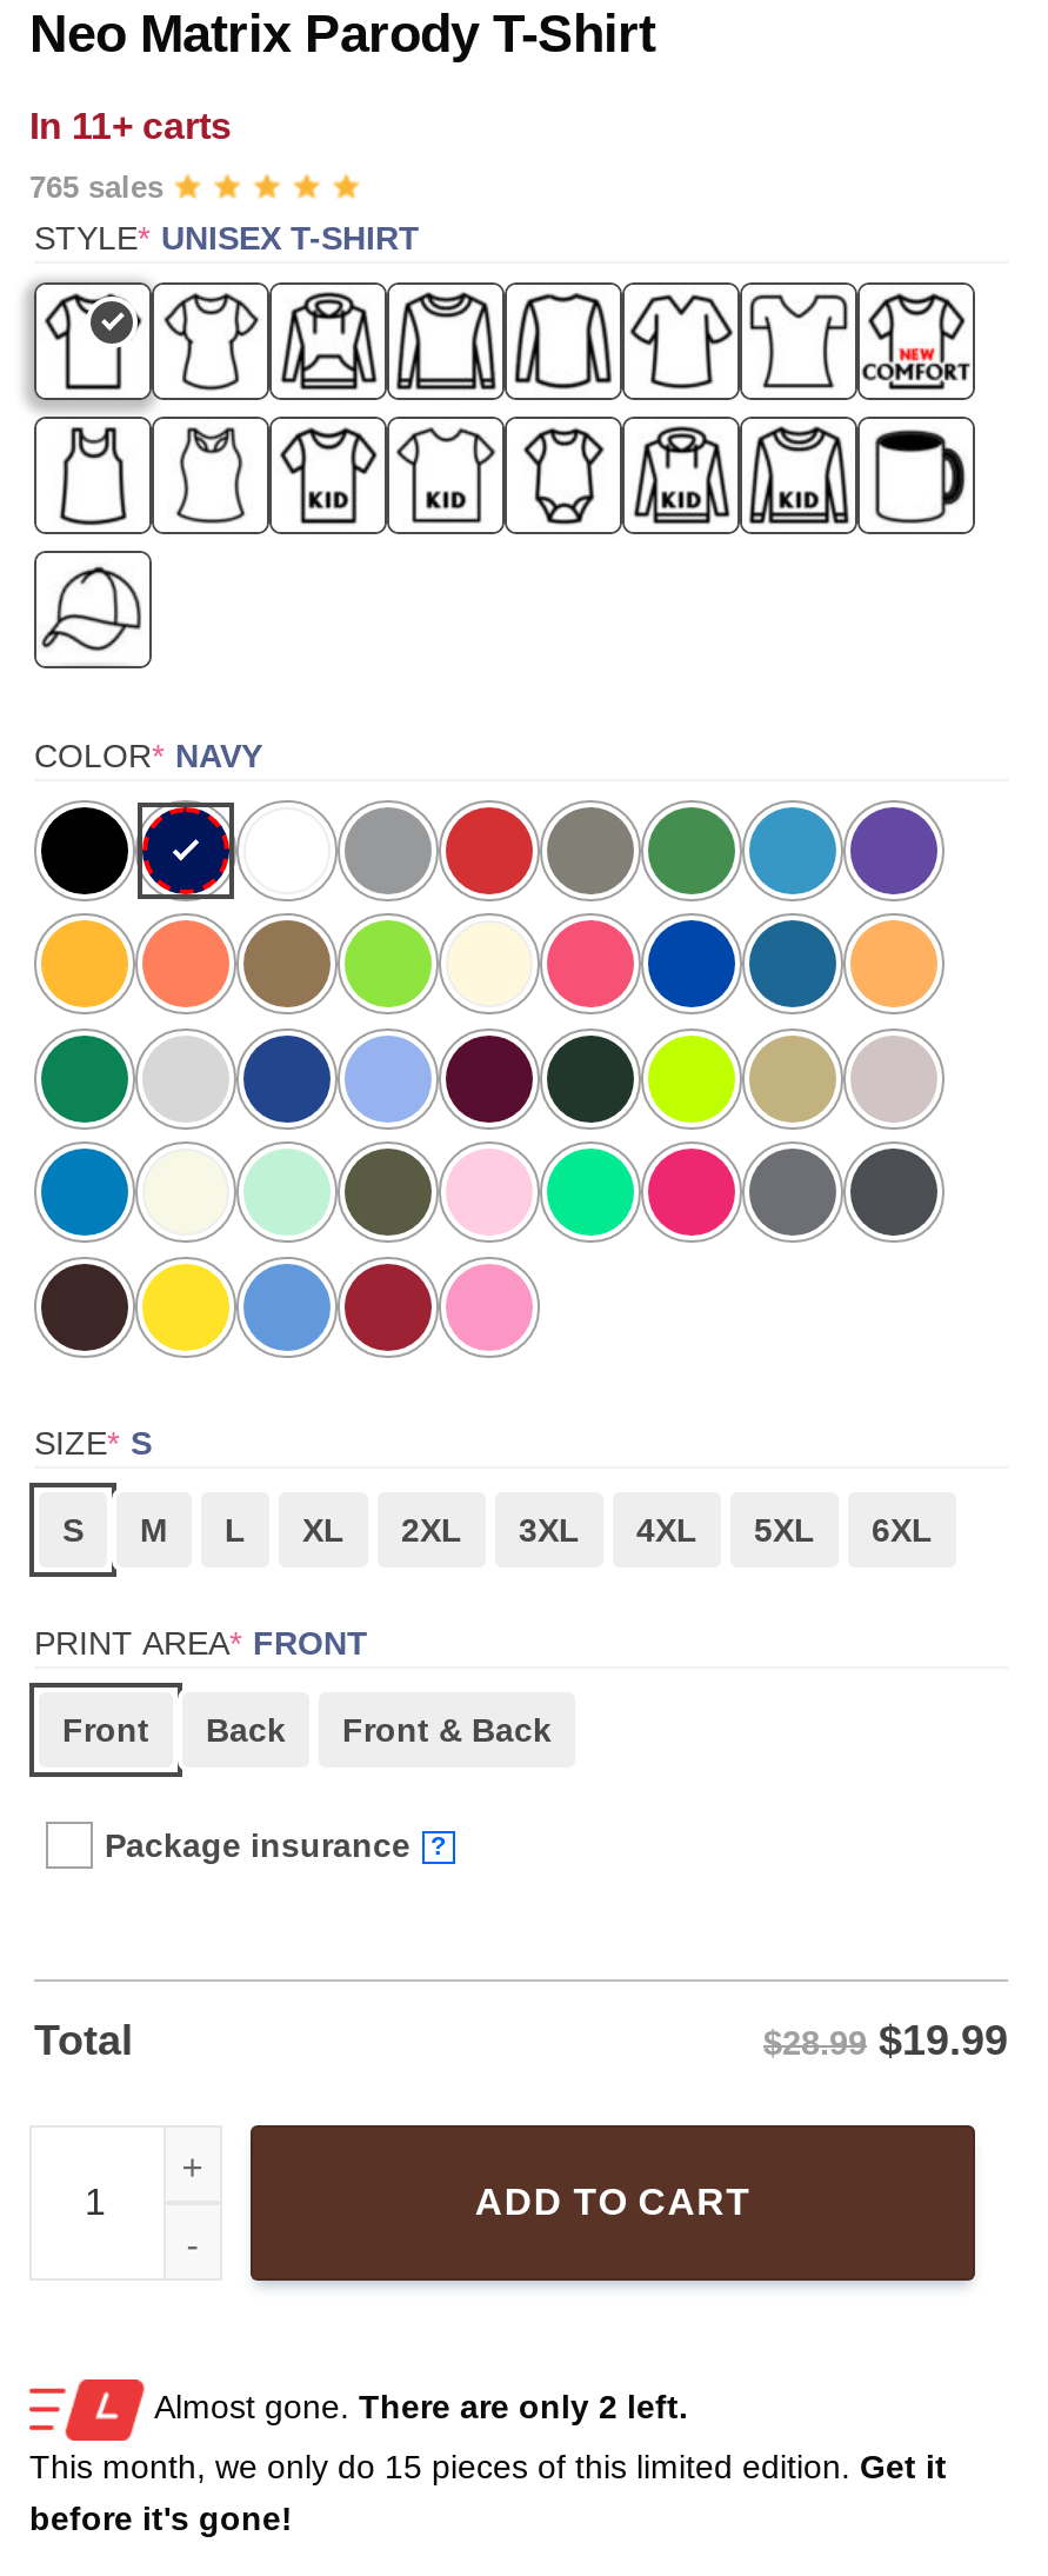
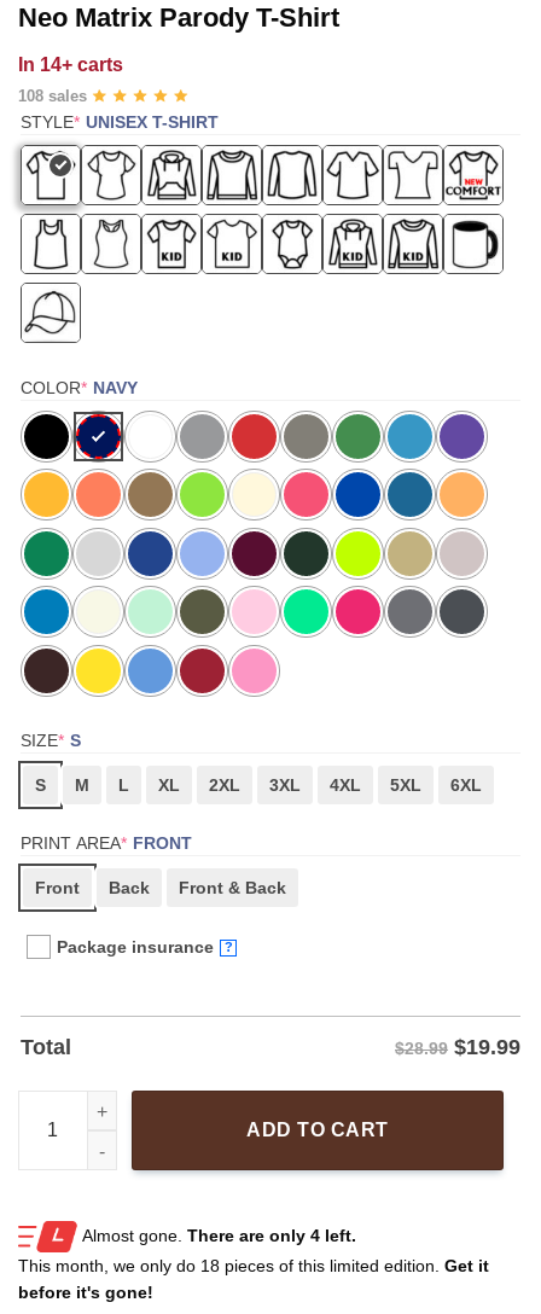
[29,105,232,145] In 11+ carts -> [18,54,123,74] In 14+ carts
[29,168,163,204] 765 sales -> [18,86,87,104] 108 sales
[154,2388,688,2426] Almost gone. There are only 2 left. -> [82,1226,356,1245] Almost gone. There are only 4 left.
[29,2447,947,2485] This month, we only do 15 pieces of this limited edition. Get it -> [18,1256,489,1275] This month, we only do 18 pieces of this limited edition. Get it

